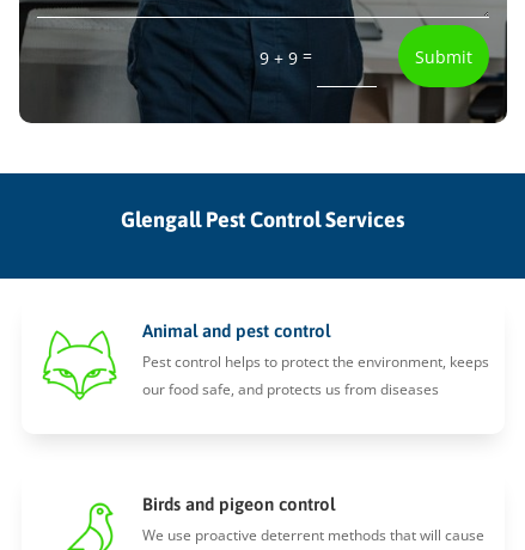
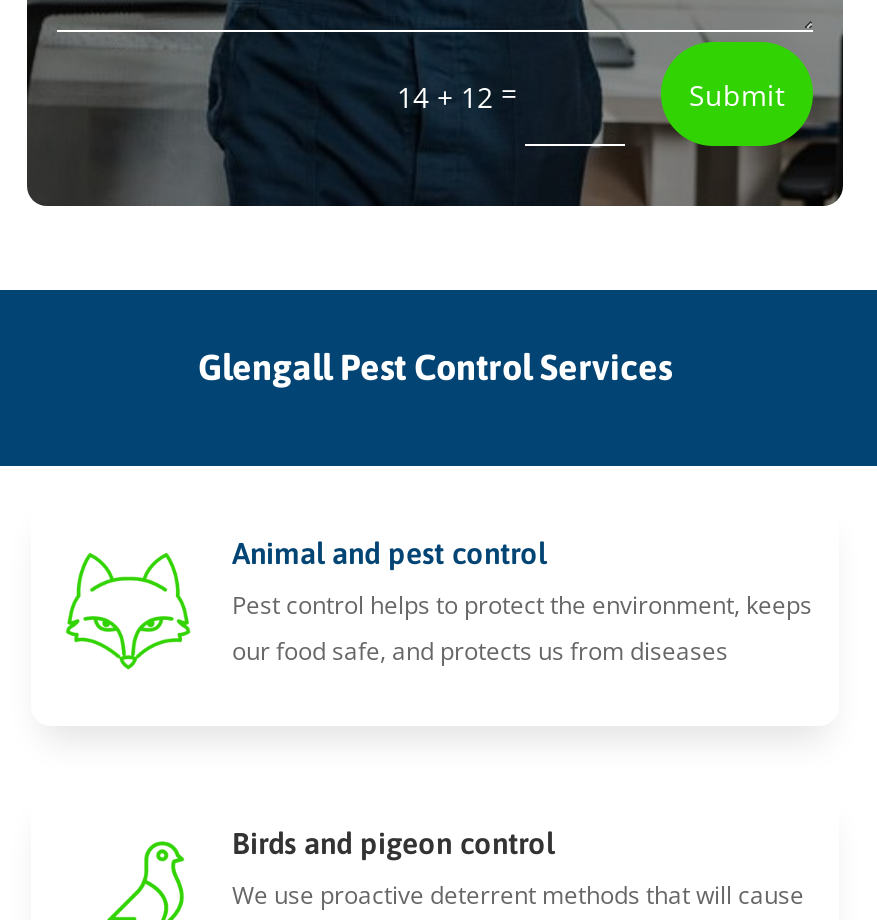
[260,44,317,69] 9 + 9 = -> [397,74,525,116] 14 + 12 =

